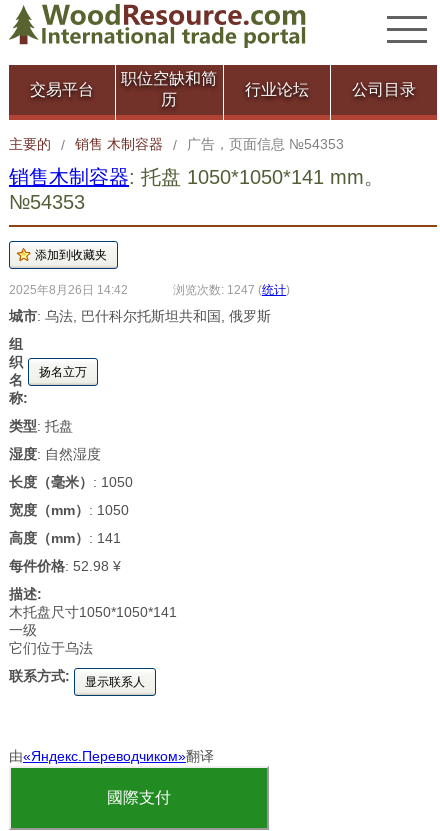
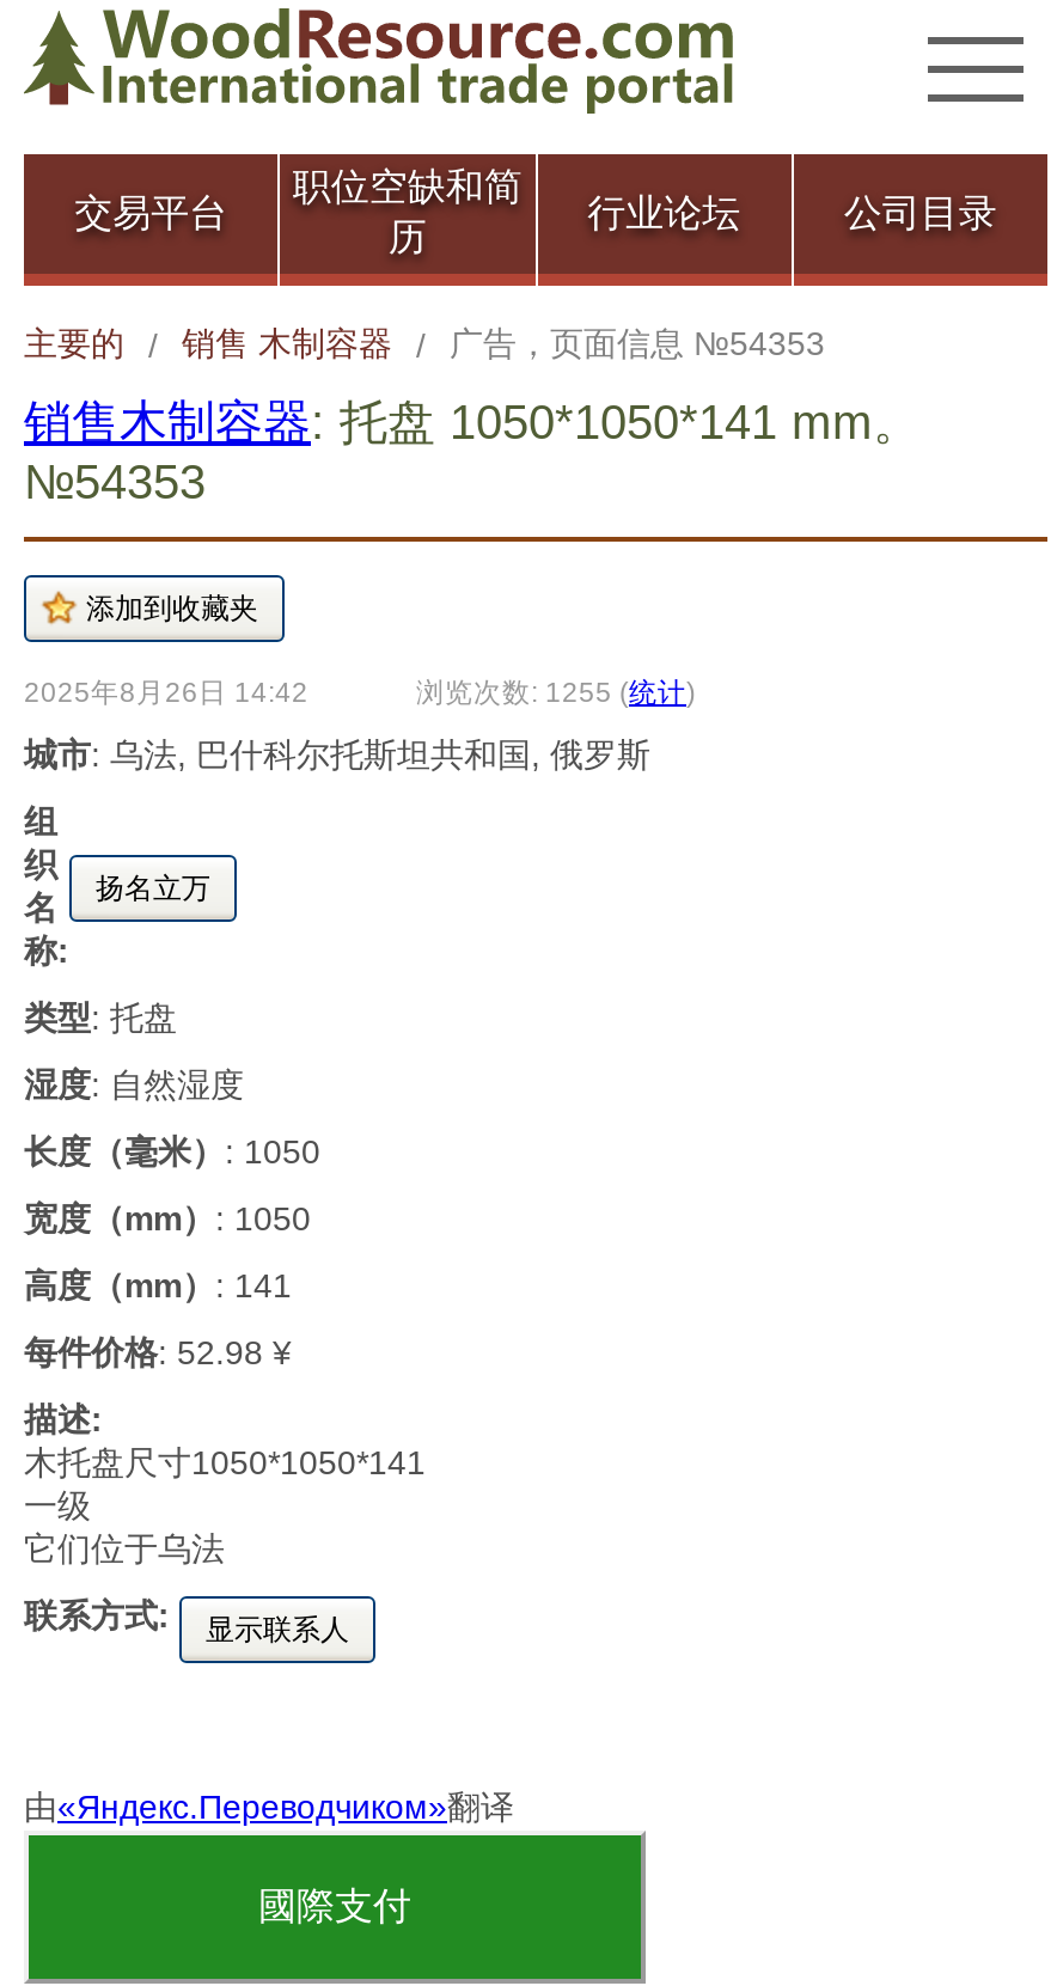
[173,283,290,296] 浏览次数: 1247 (统计) -> [416,676,696,707] 浏览次数: 1255 (统计)

